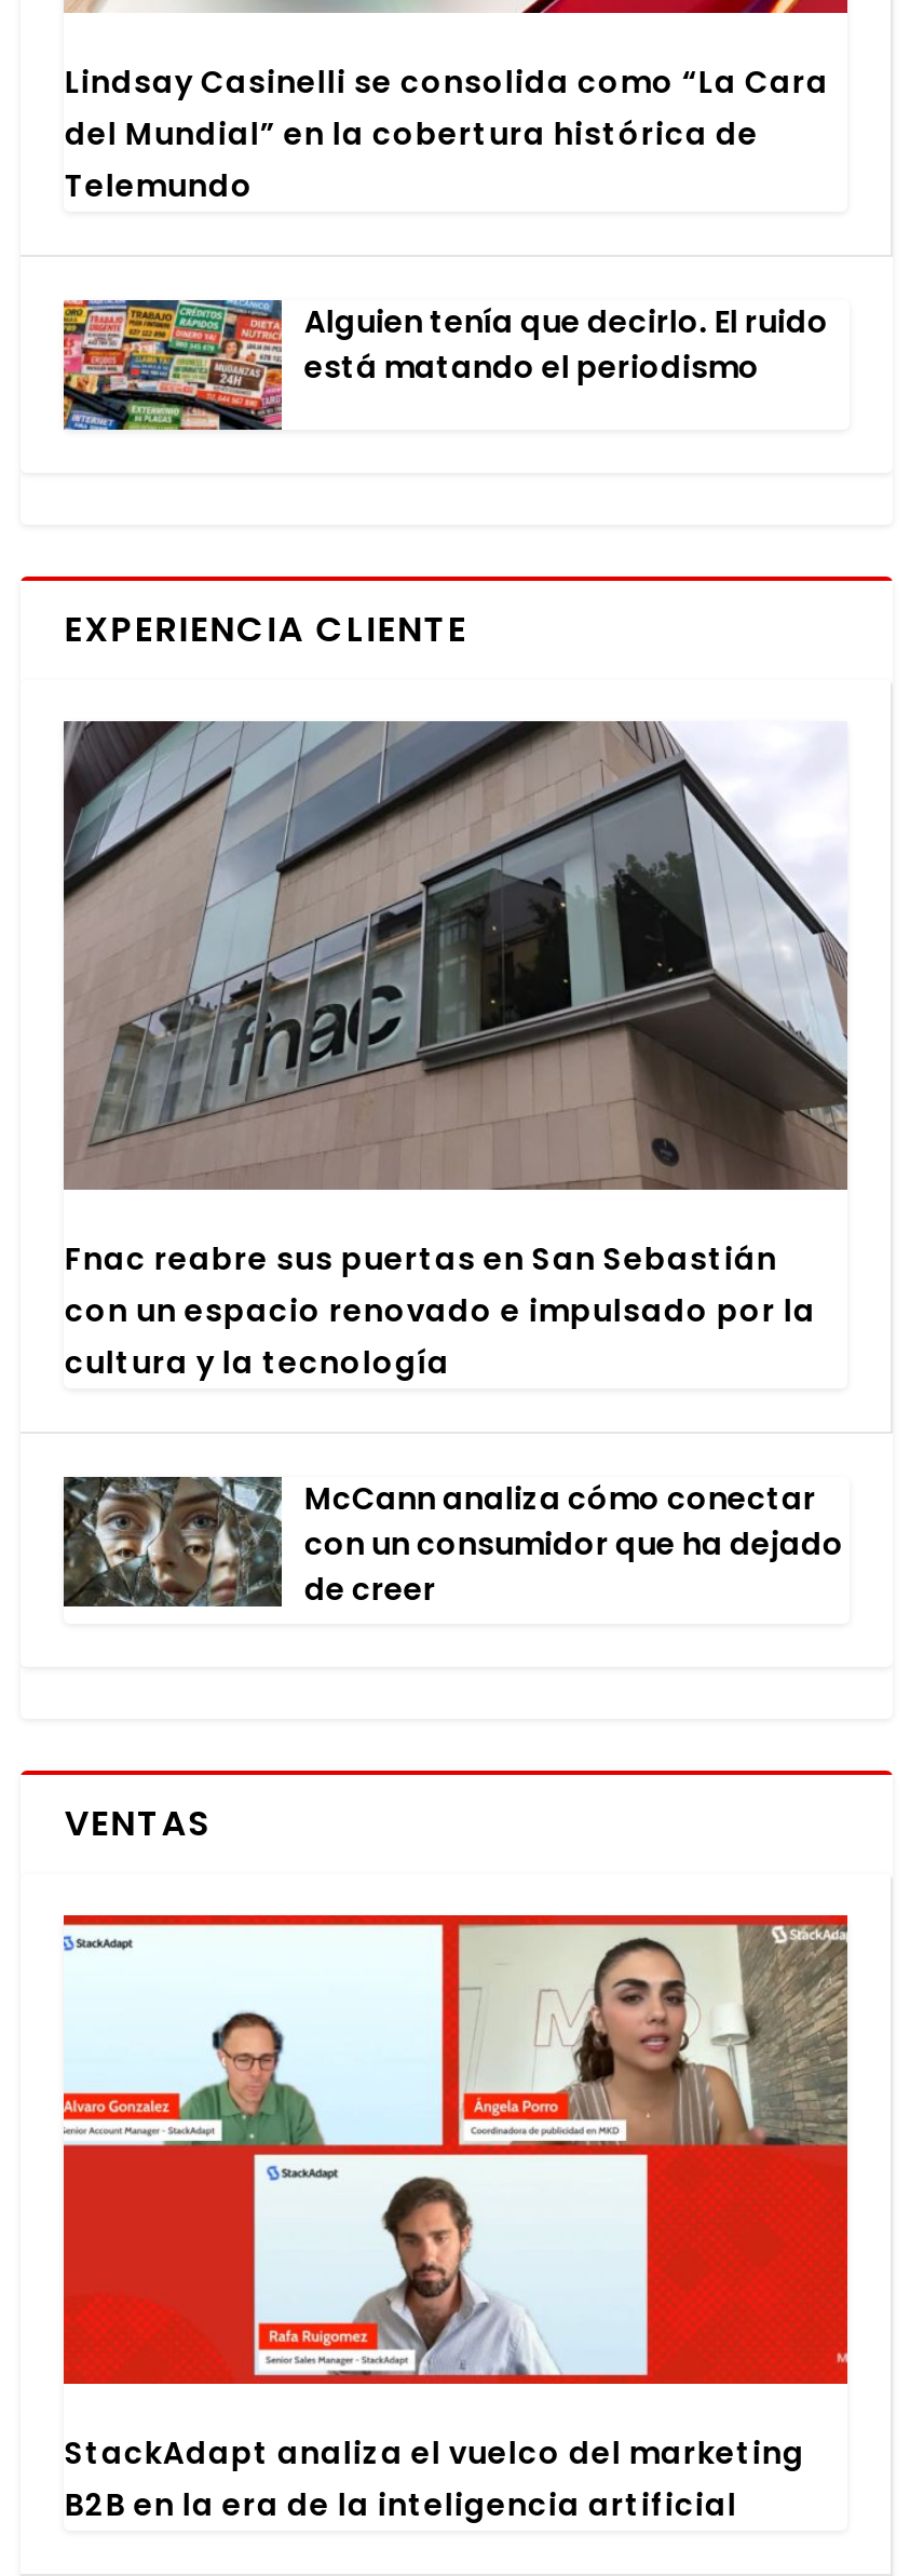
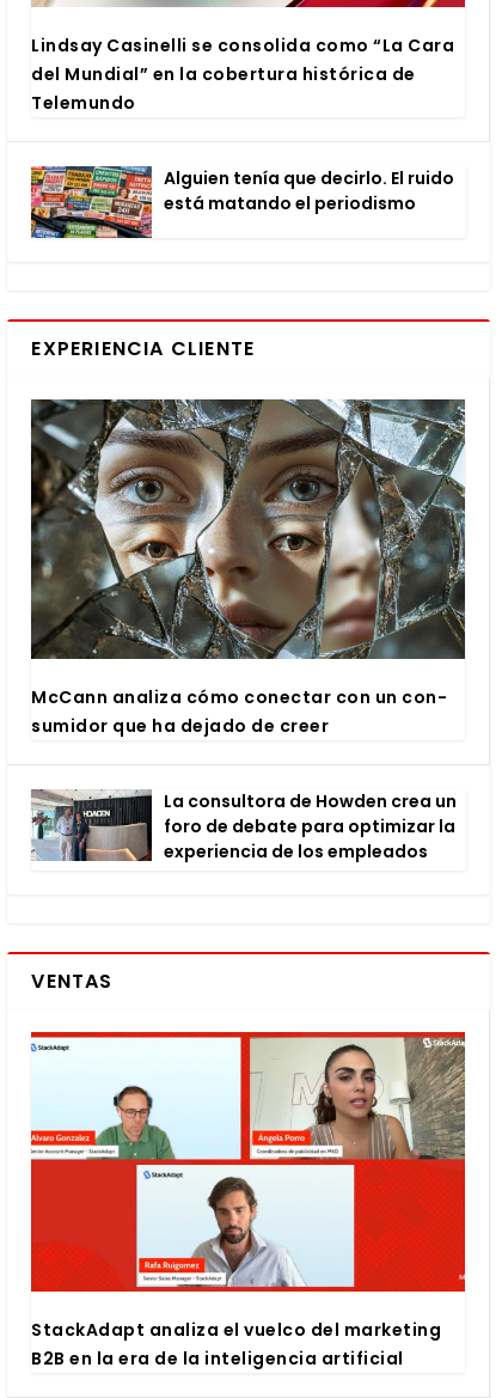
[62,719,847,1384] [image] | Fnac reabre sus puertas en San Sebastián | con un espacio renovado e impulsado por la | cultura y la tecnología -> [31,398,466,738] [image] | McCann analiza cómo conectar con un con | sumidor que ha dejado de creer
[62,1475,844,1611] [image] | McCann analiza cómo conectar | con un consumidor que ha dejado | de creer -> [31,789,457,863] [image] | La consultora de Howden crea un | foro de debate para optimizar la | experiencia de los empleados

